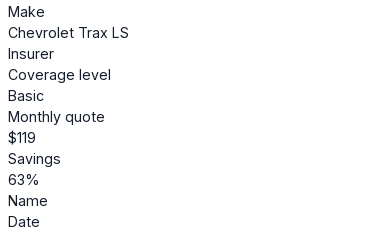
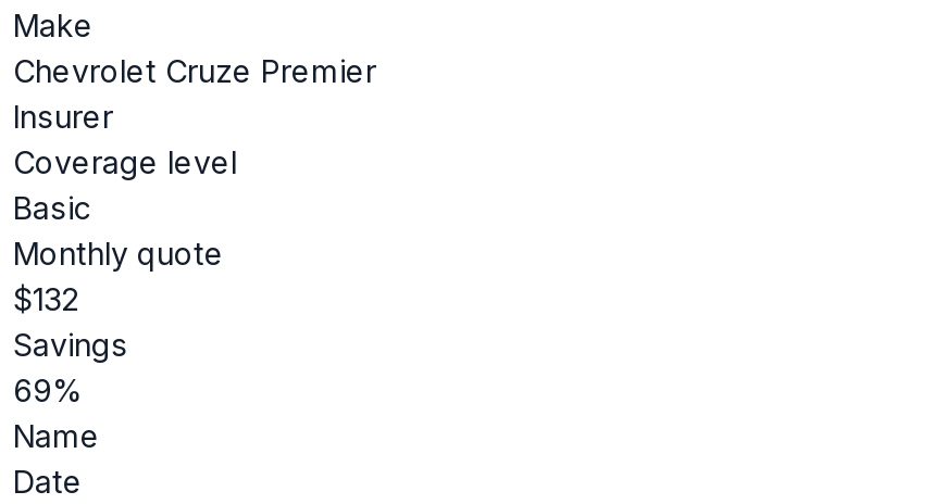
[8,24,129,41] Chevrolet Trax LS -> [13,52,376,89] Chevrolet Cruze Premier
[8,129,36,146] $119 -> [13,280,78,317] $132
[8,171,40,188] 63% -> [13,371,85,408] 69%

